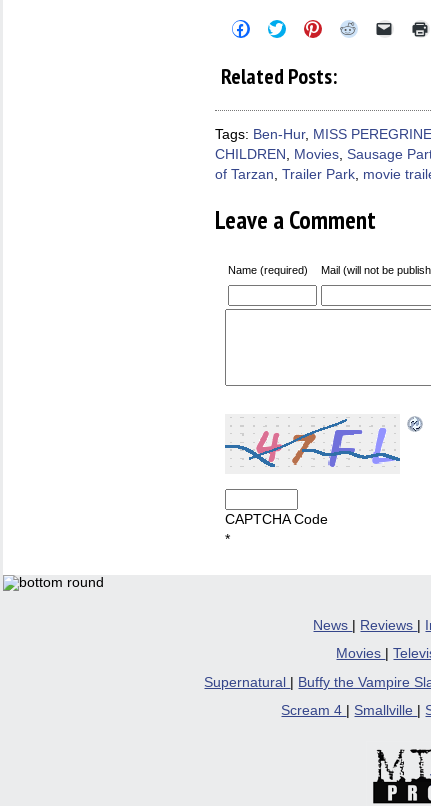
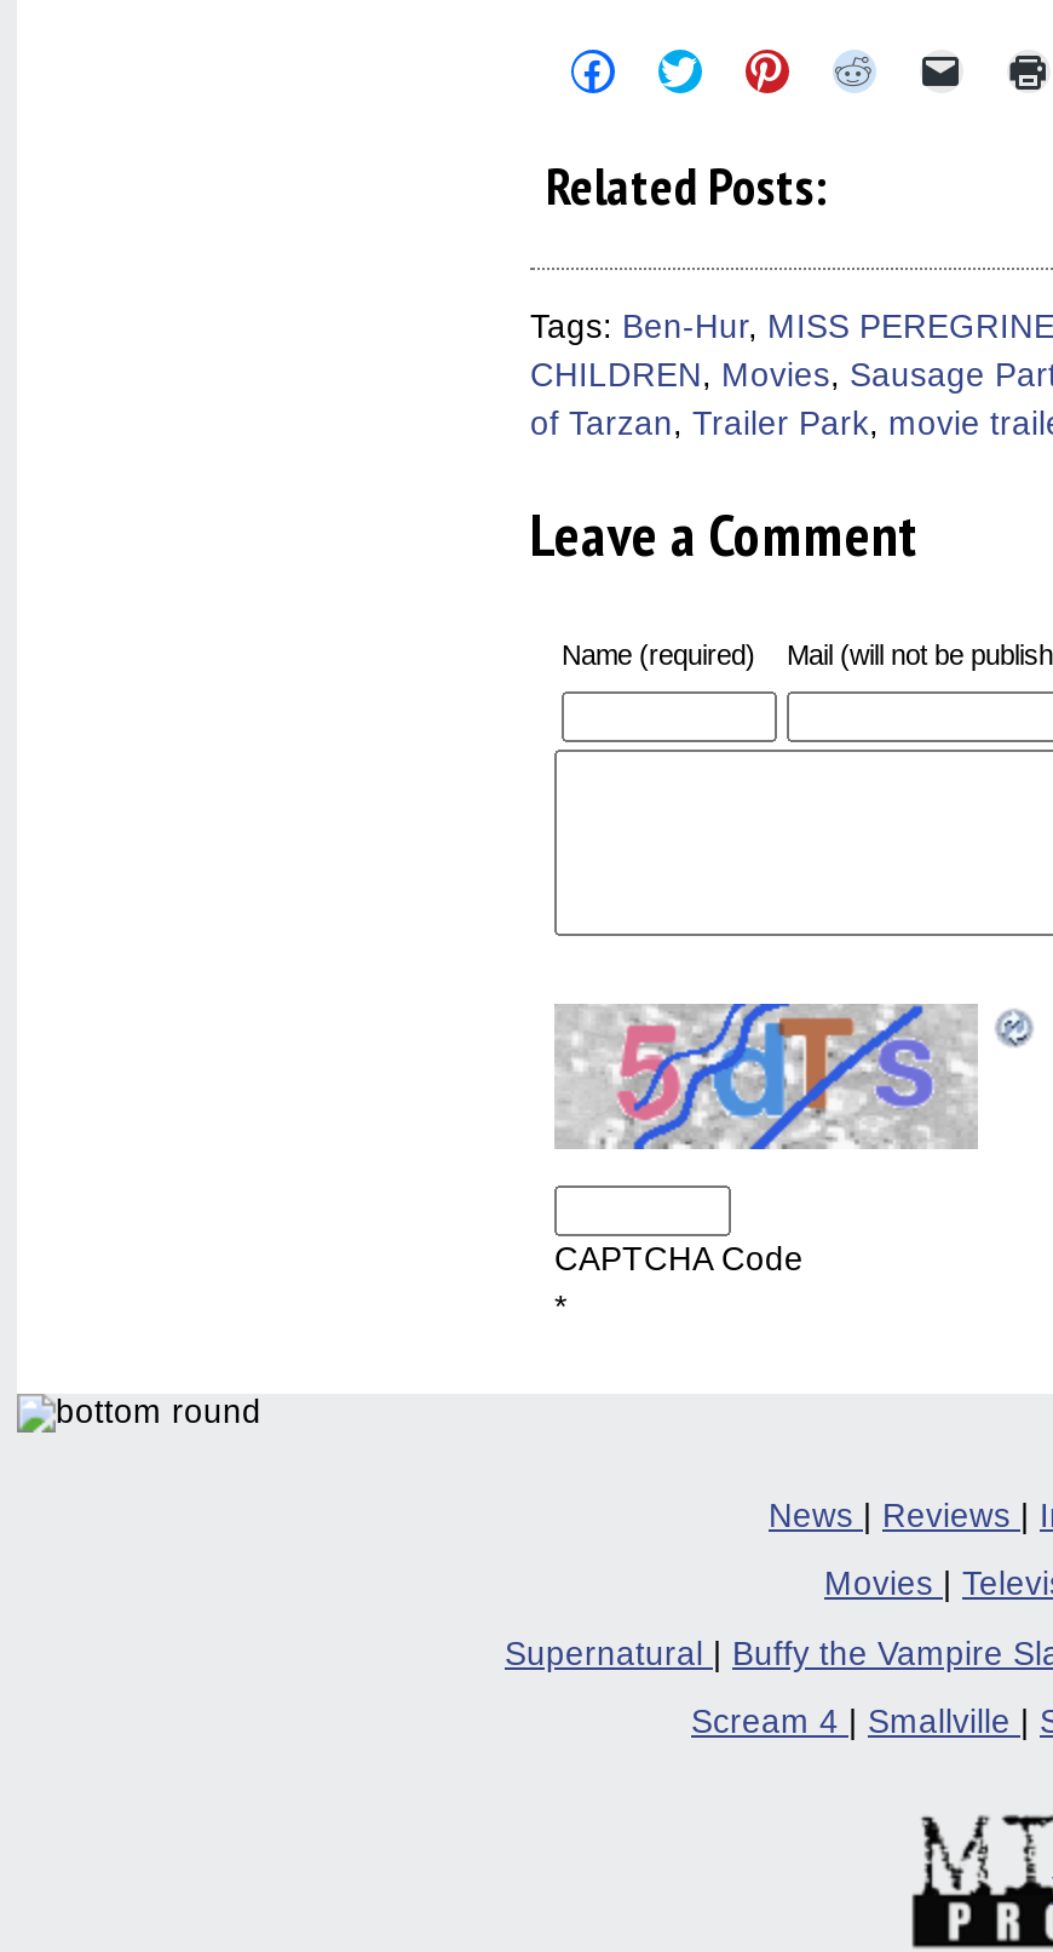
[224,414,400,474] [image] -> [554,1001,978,1152] [image]

